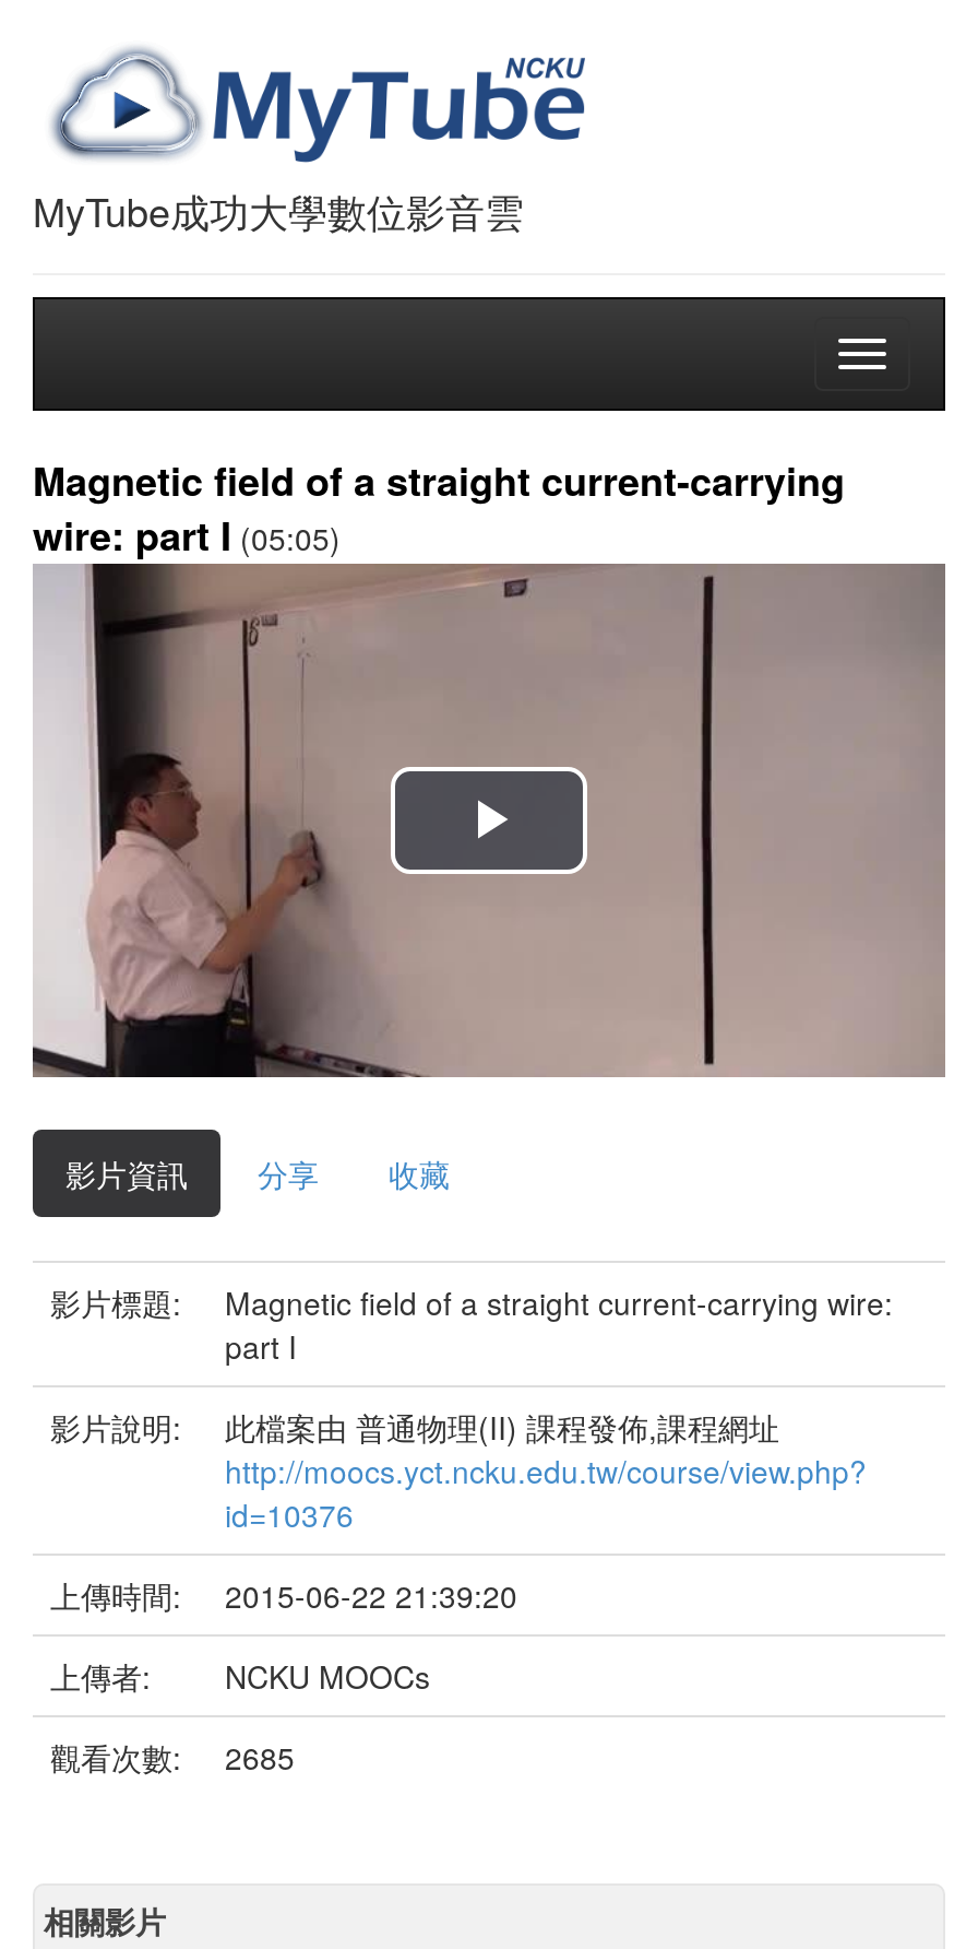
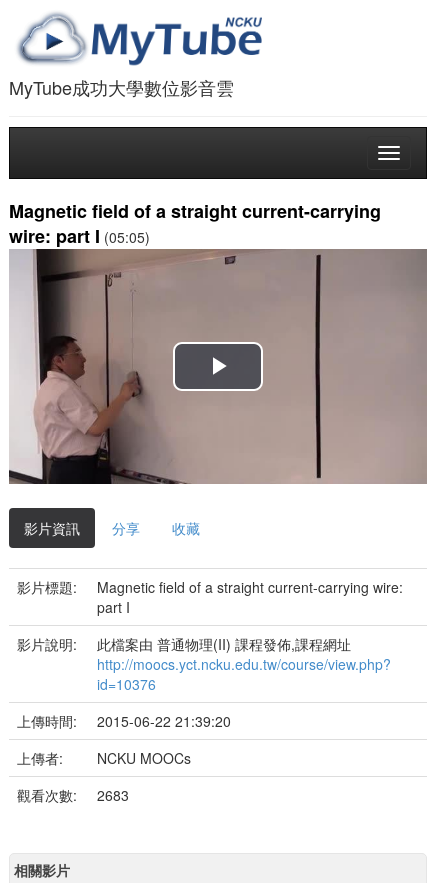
[50,1735,295,1779] 觀看次數: 2685 -> [17,785,129,805] 觀看次數: 2683

